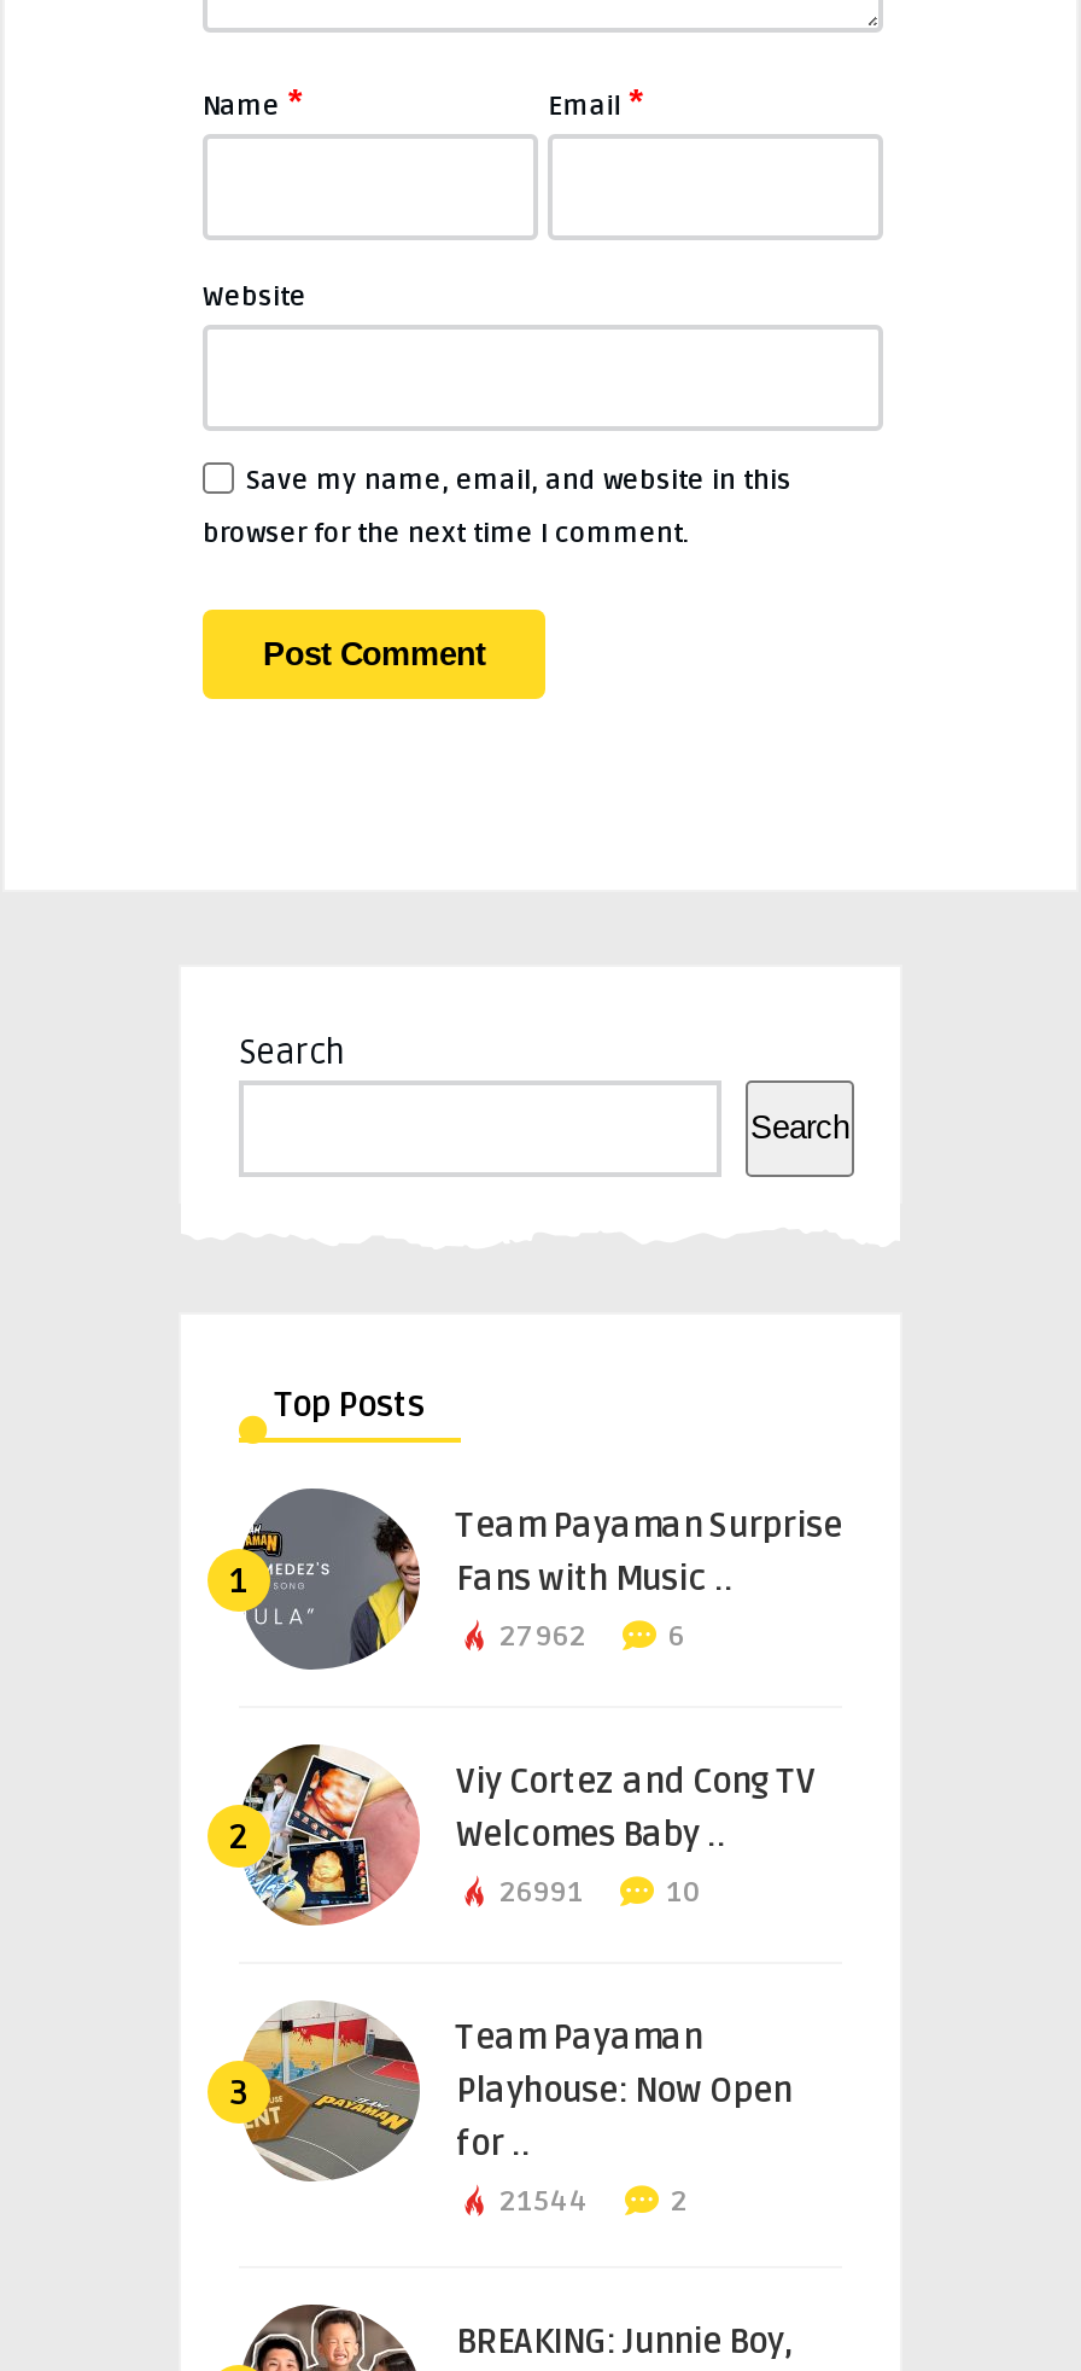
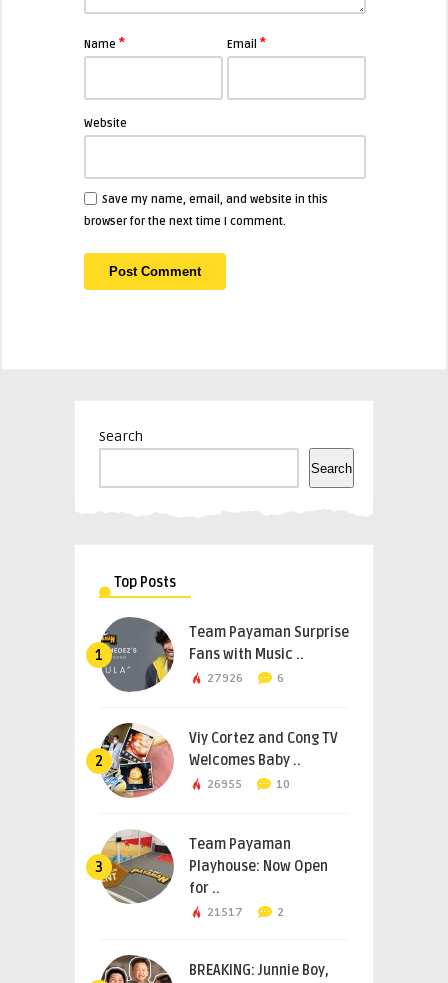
[499,1618,586,1654] 27962 -> [207,671,243,686] 27926
[499,1874,584,1910] 26991 -> [207,777,242,792] 26955
[499,2183,589,2219] 21544 -> [207,905,243,920] 21517

